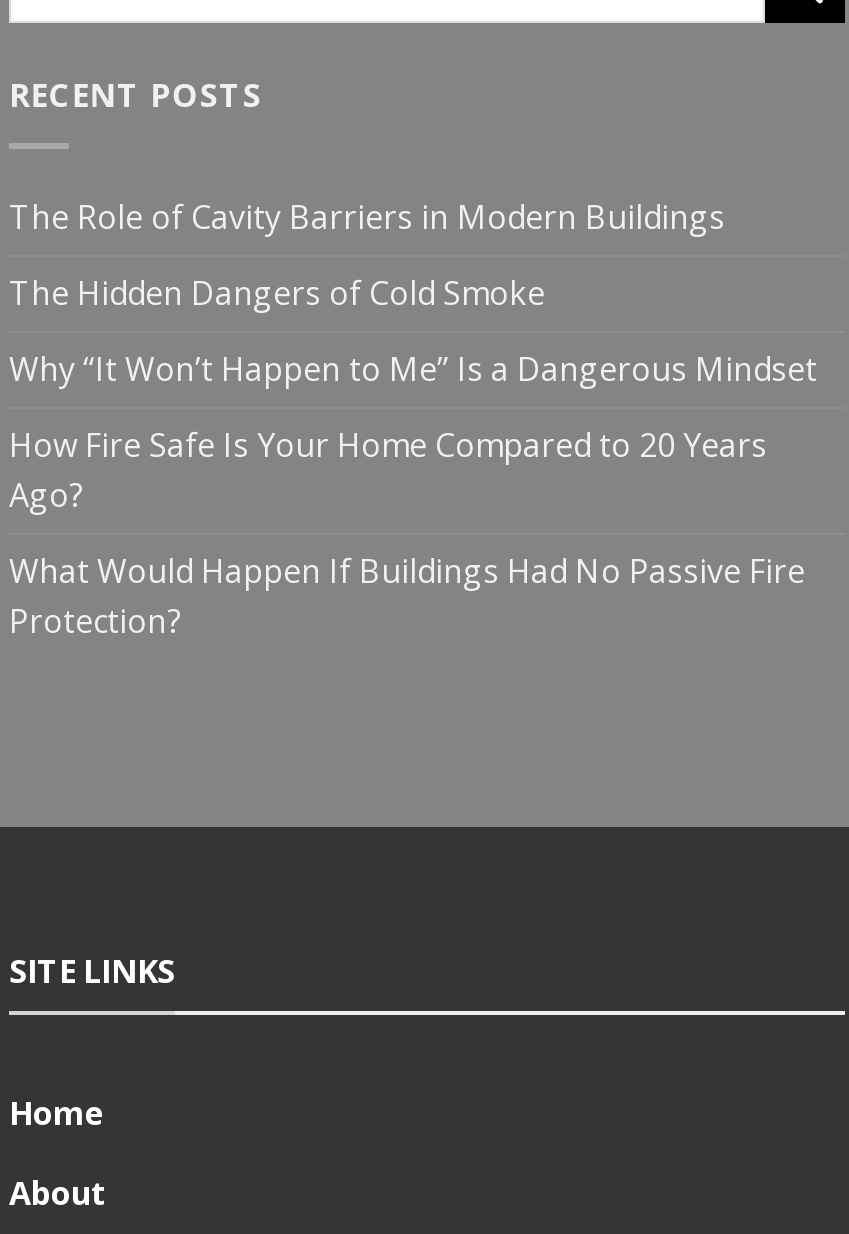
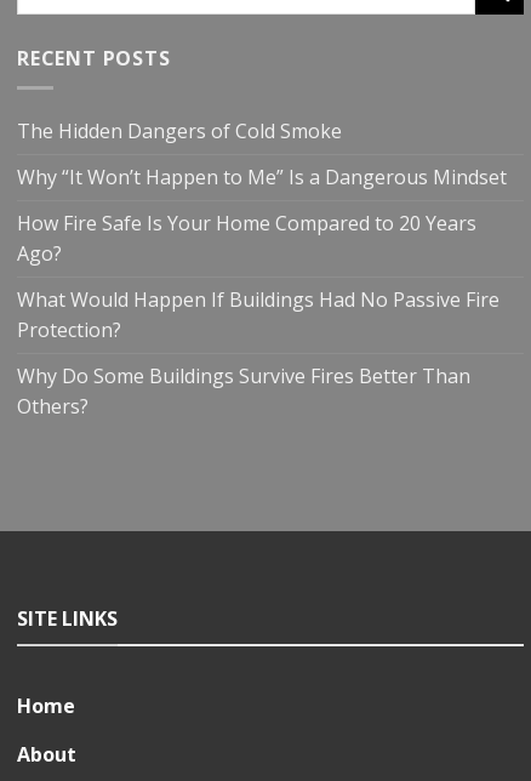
[9,194,725,238] The Role of Cavity Barriers in Modern Buildings -> none
moved [9,270,817,642] -> [17,118,507,343]: The Hidden Dangers of Cold Smoke | Why “It Won’t Happen to Me” Is a Dangerous Mindset | How Fire Safe Is Your Home Compared to 20 Years | Ago? | What Would Happen If Buildings Had No Passive Fire | Protection?
none -> [17,363,470,420] Why Do Some Buildings Survive Fires Better Than | Others?

